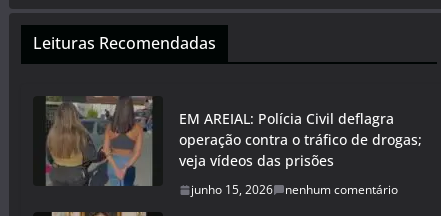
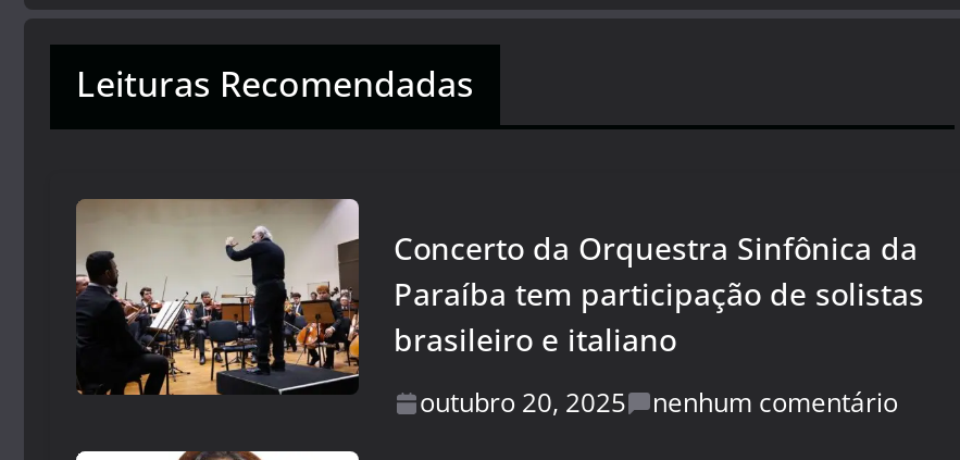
[33,96,422,187] [image] | EM AREIAL: Polícia Civil deflagra | operação contra o tráfico de drogas; | veja vídeos das prisões -> [74,197,924,397] [image] | Concerto da Orquestra Sinfônica da | Paraíba tem participação de solistas | brasileiro e italiano
[191,181,398,198] junho 15, 2026 nenhum comentário -> [420,384,898,421] outubro 20, 2025 nenhum comentário

